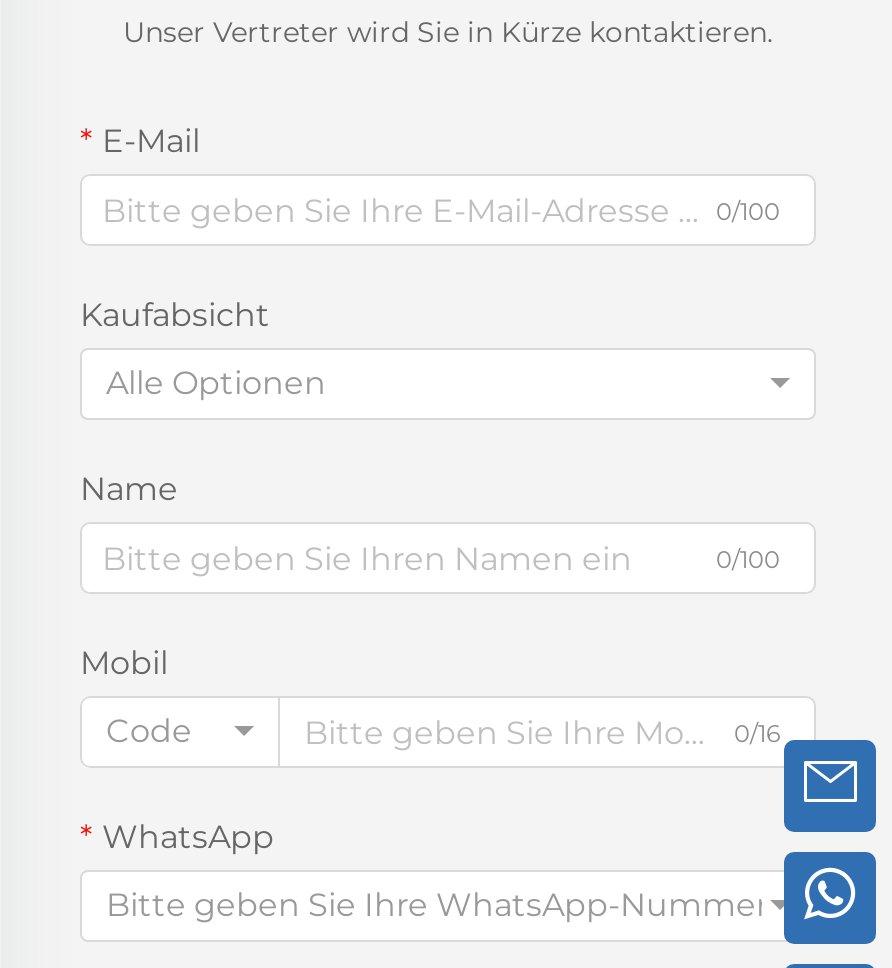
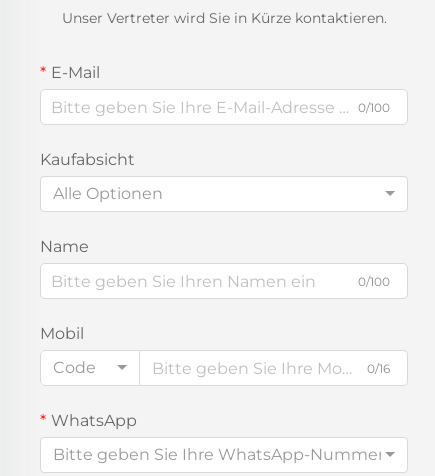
[782,738,878,834] [image] -> none
[782,850,878,946] [image] -> none

